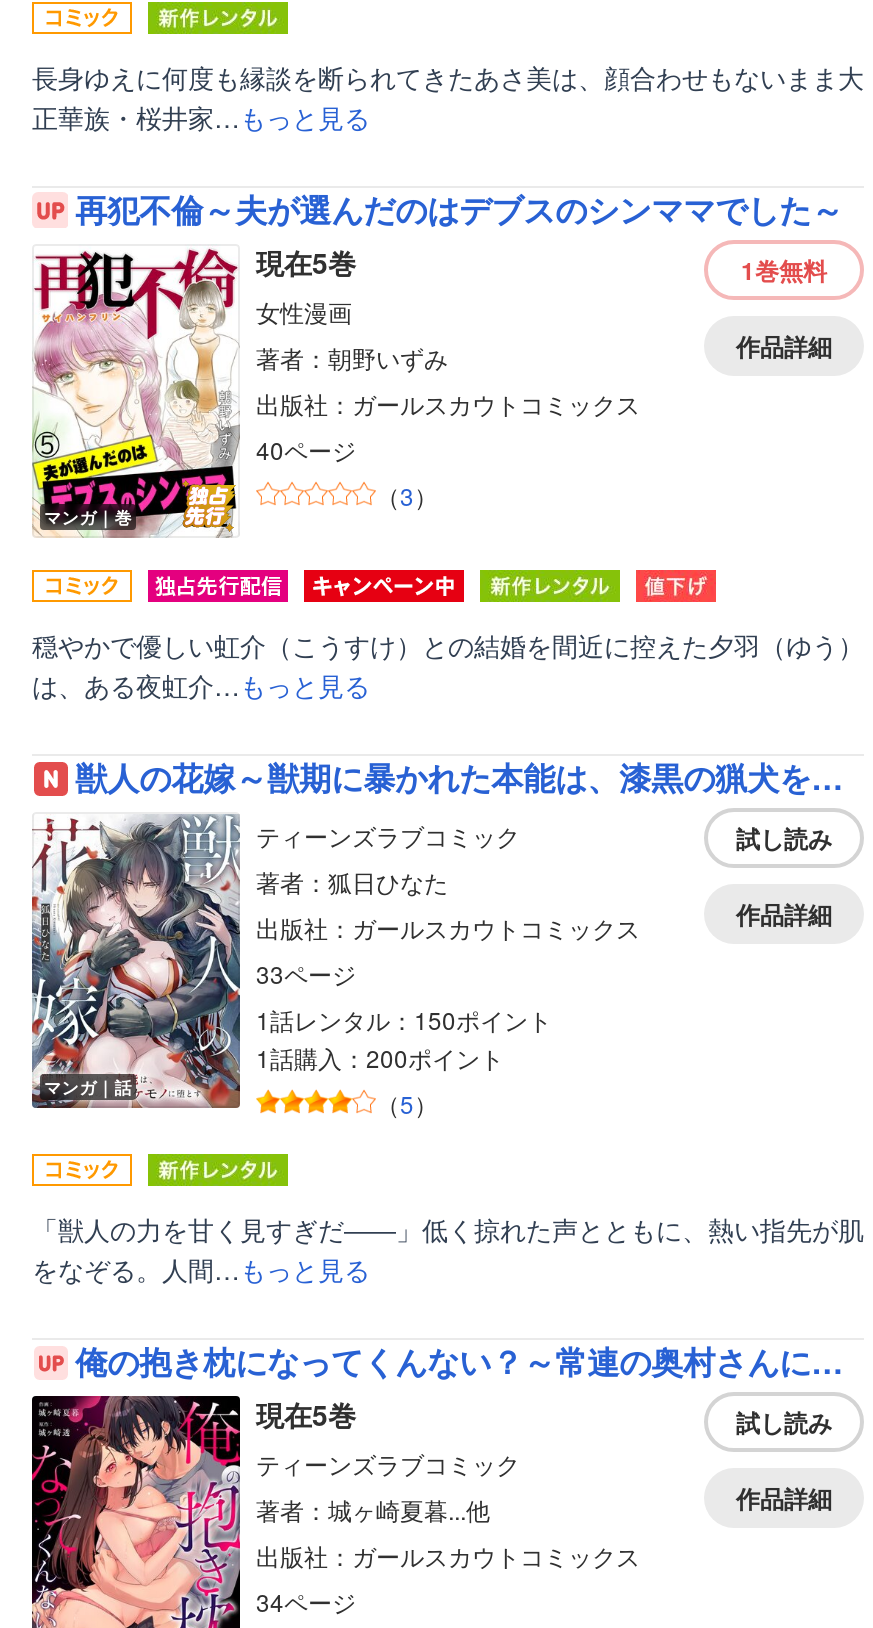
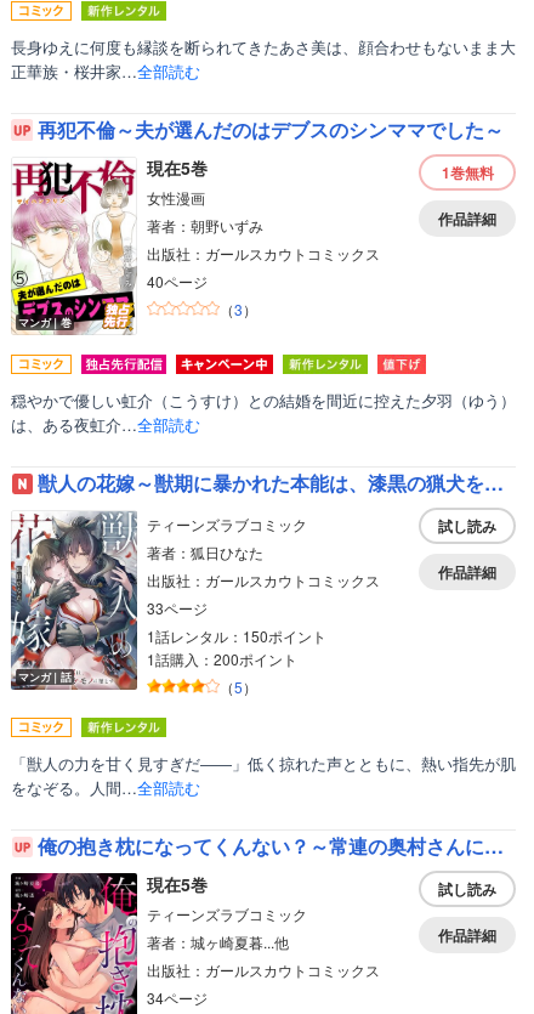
[32,97,370,135] 正華族・桜井家…もっと見る -> [11,59,200,82] 正華族・桜井家…全部読む
[32,667,370,705] は、ある夜虹介…もっと見る -> [11,413,200,436] は、ある夜虹介…全部読む
[32,1251,370,1289] をなぞる。人間…もっと見る -> [11,776,200,800] をなぞる。人間…全部読む

